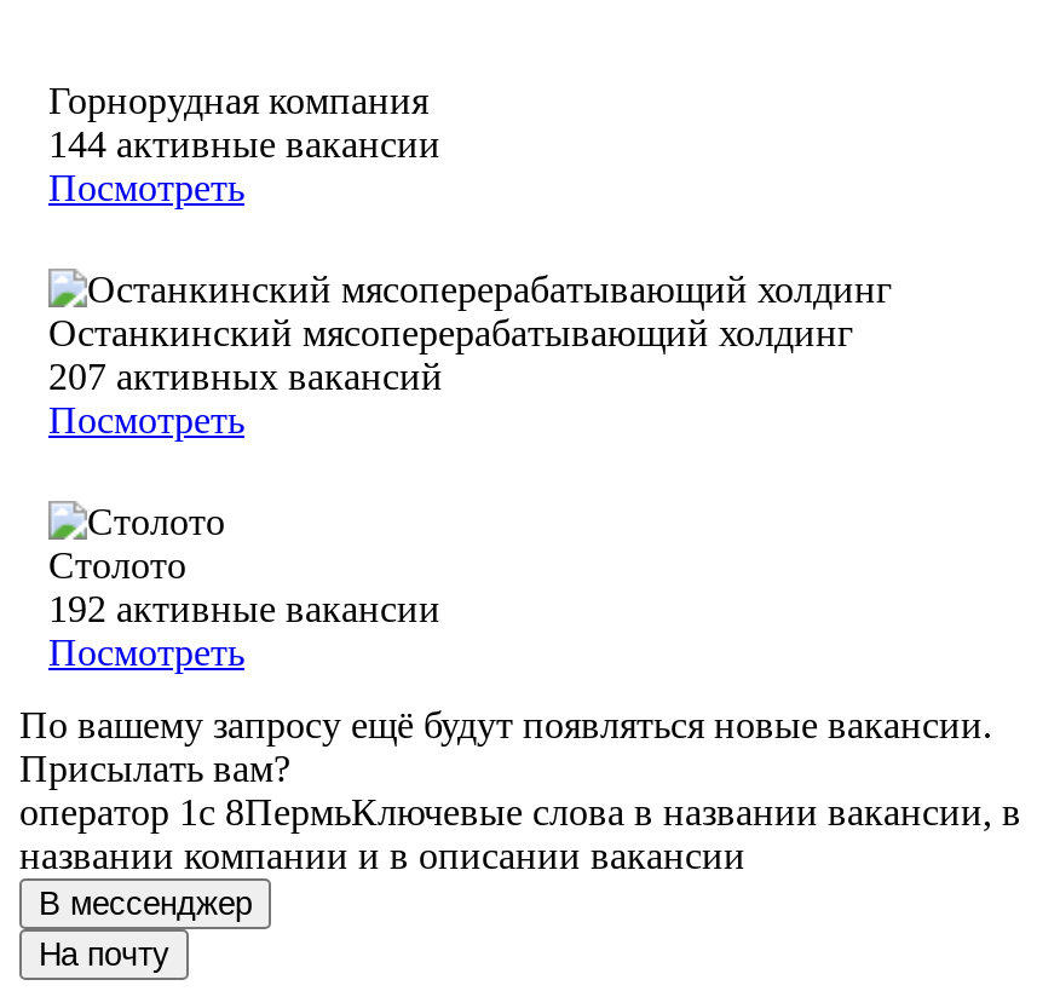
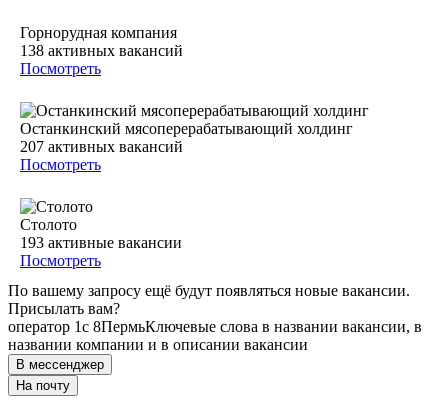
[48,124,440,165] 144 активные вакансии -> [20,42,183,59] 138 активных вакансий
[48,589,440,630] 192 активные вакансии -> [20,234,182,251] 193 активные вакансии

